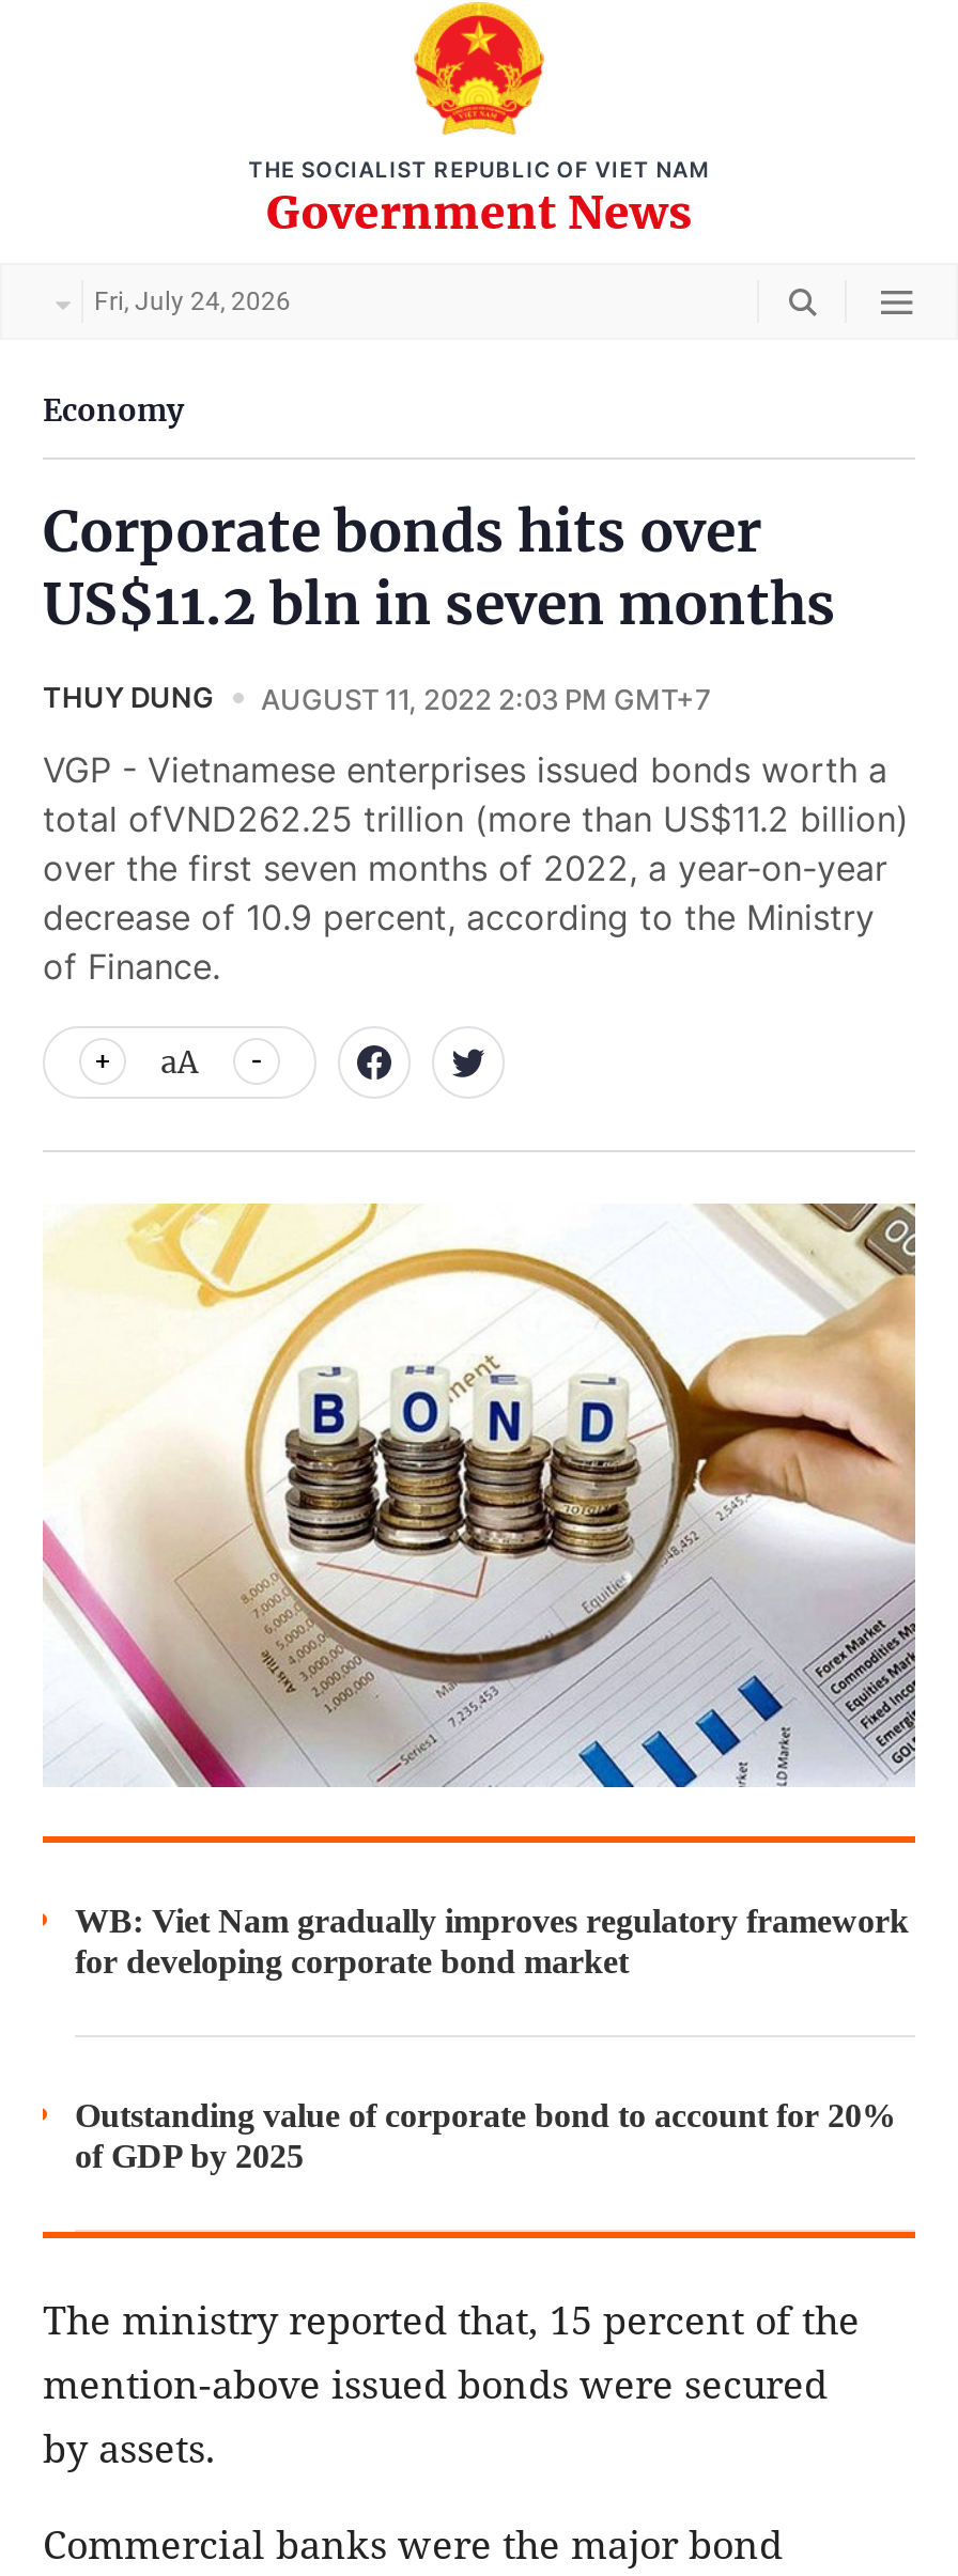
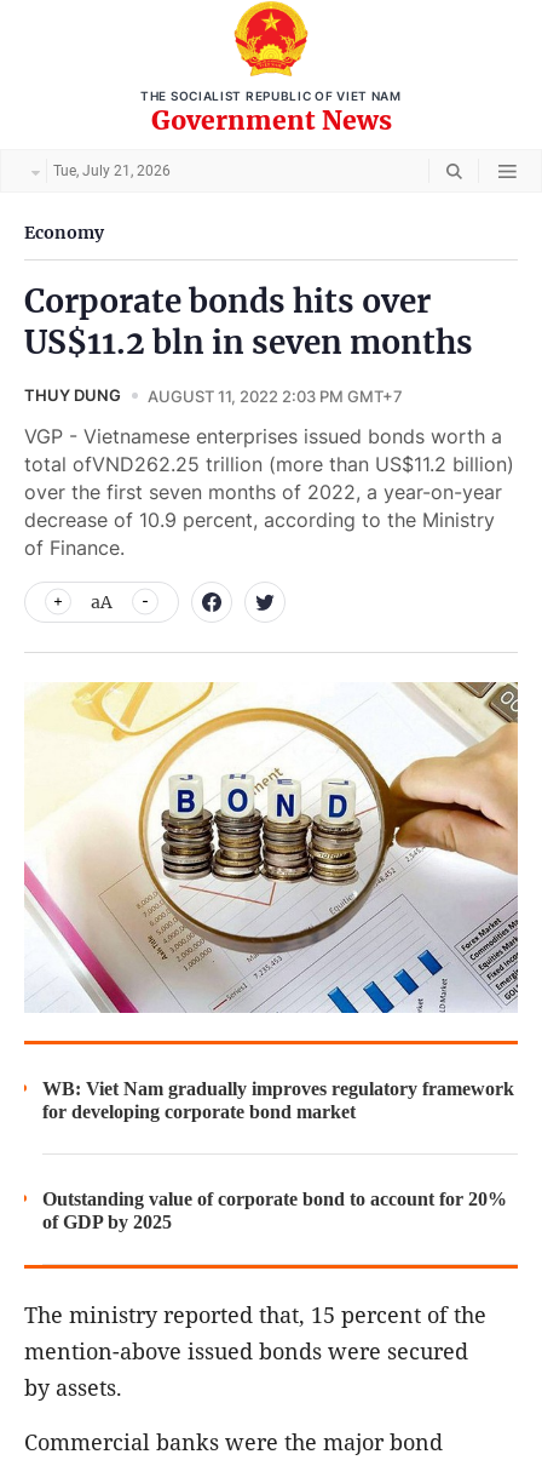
[94,286,291,316] Fri, July 24, 2026 -> [53,162,171,179] Tue, July 21, 2026

